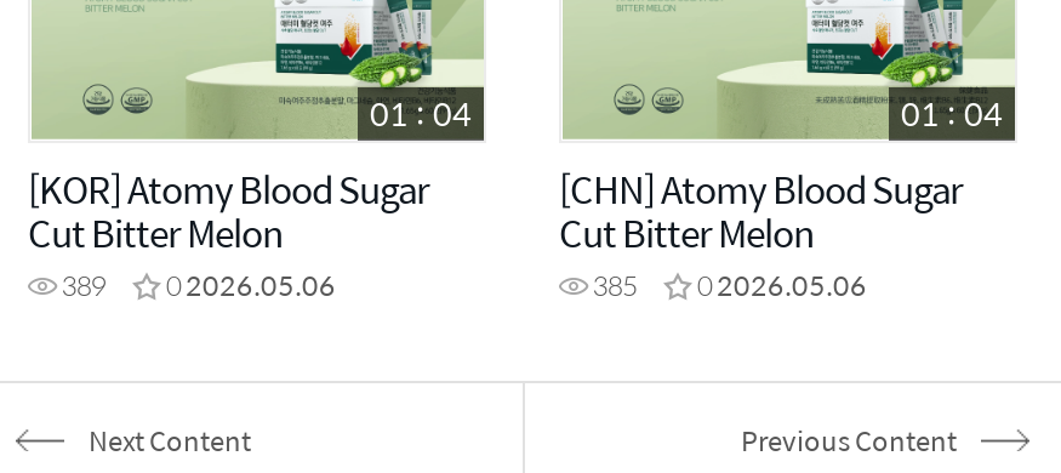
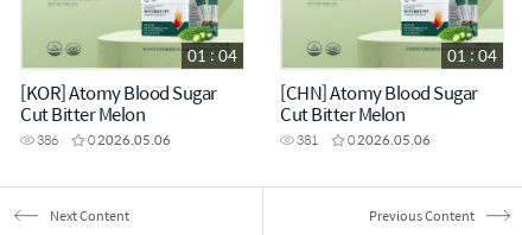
[62,265,336,306] 389 0 2026.05.06 -> [37,130,171,150] 386 0 2026.05.06
[593,265,867,306] 385 0 2026.05.06 -> [297,130,431,150] 381 0 2026.05.06

